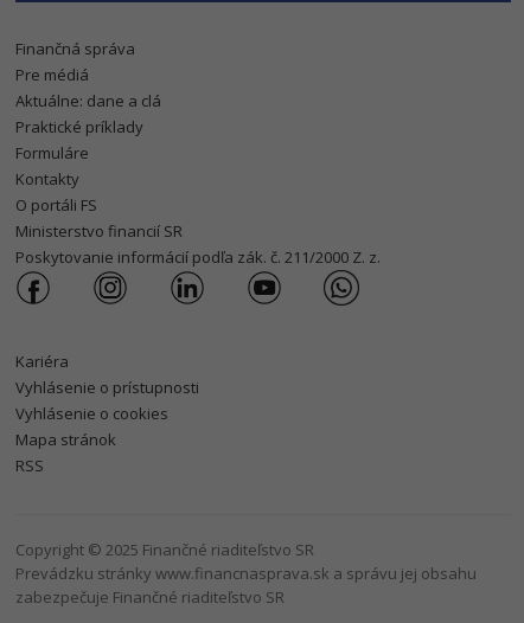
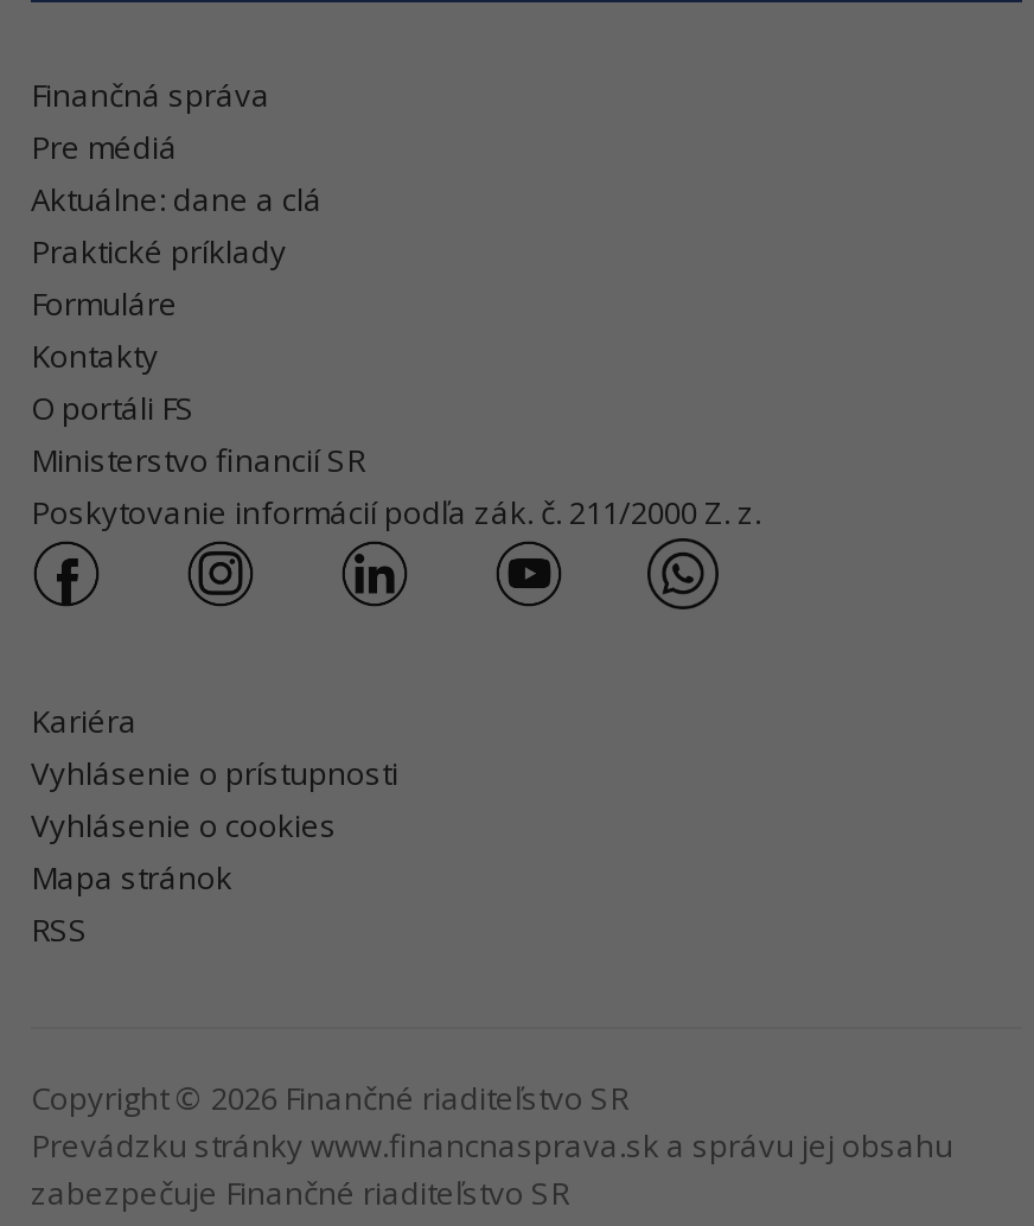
[15,539,314,560] Copyright © 2025 Finančné riaditeľstvo SR -> [31,1077,628,1119] Copyright © 2026 Finančné riaditeľstvo SR

